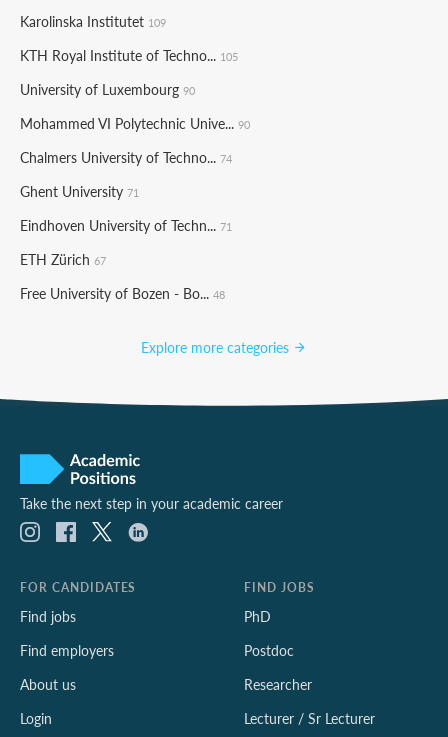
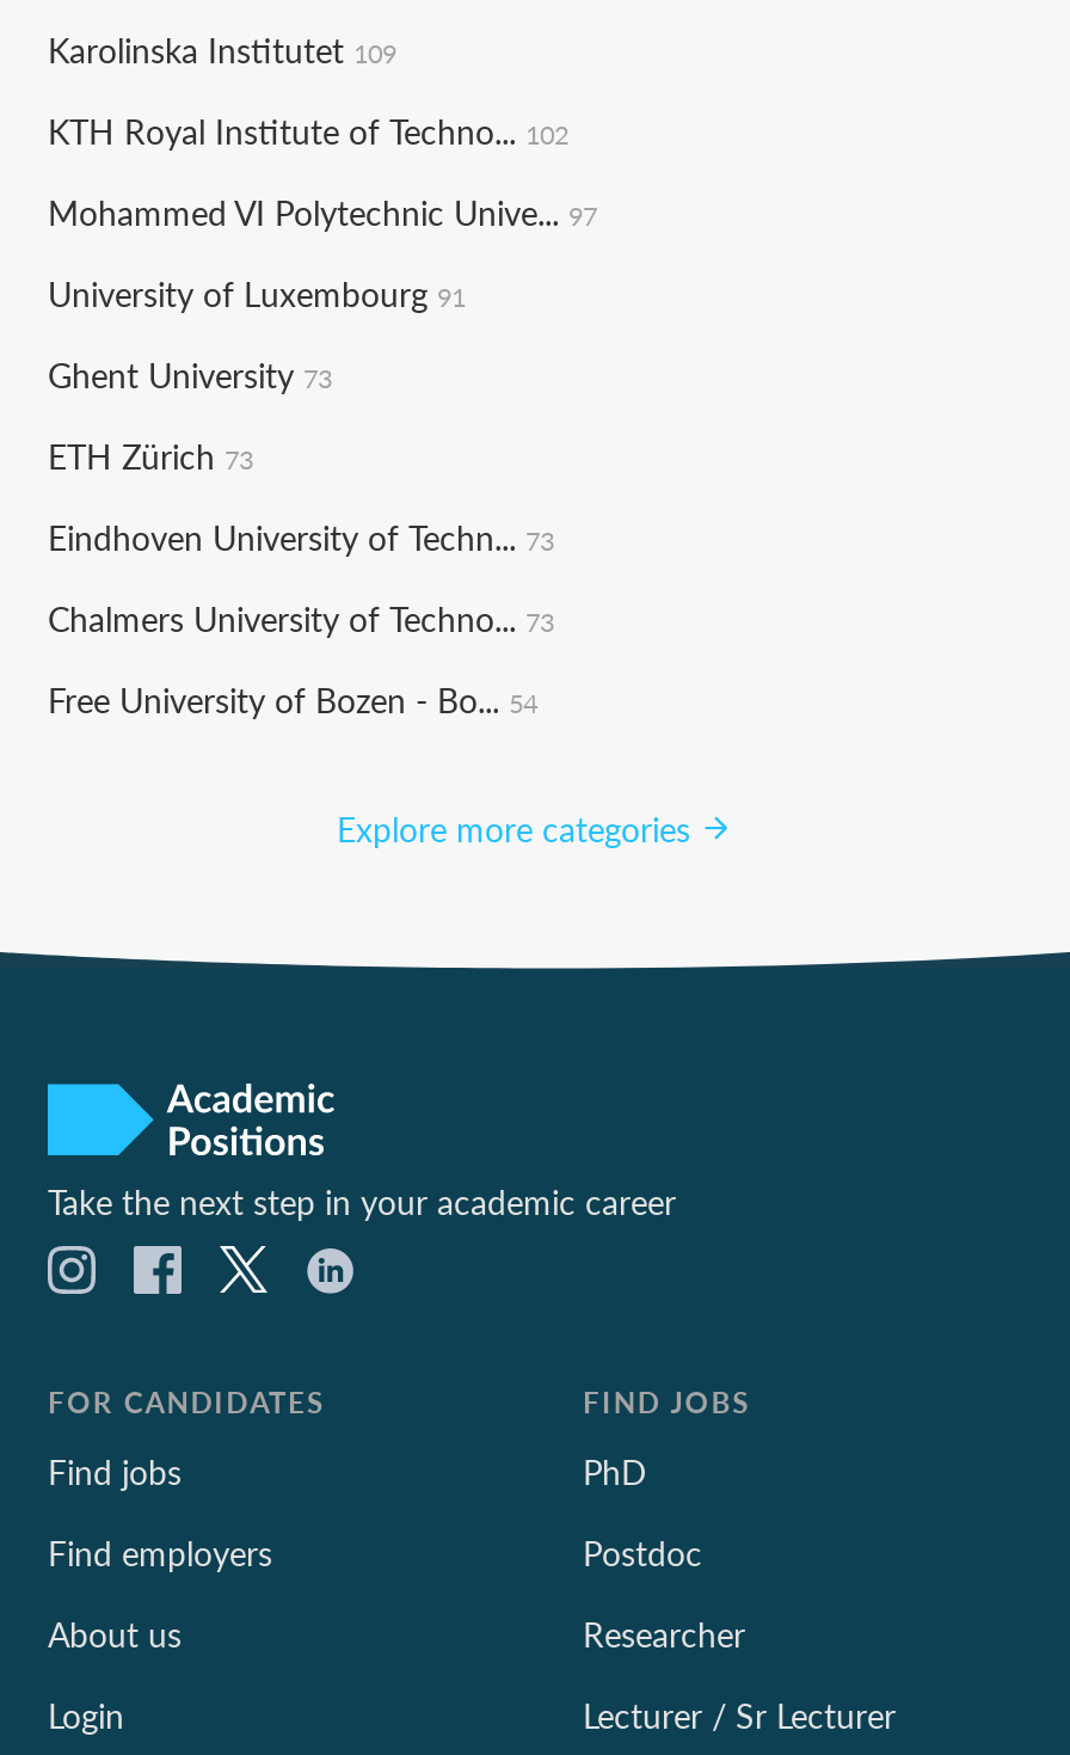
[20,45,238,65] KTH Royal Institute of Techno... 105 -> [48,106,568,154] KTH Royal Institute of Techno... 102
[20,79,195,99] University of Luxembourg 90 -> [48,188,597,235] Mohammed VI Polytechnic Unive... 97
[20,113,250,133] Mohammed VI Polytechnic Unive... 90 -> [48,269,466,317] University of Luxembourg 91
[20,147,232,167] Chalmers University of Techno... 74 -> [48,350,332,398] Ghent University 73
[20,181,139,201] Ghent University 71 -> [48,431,253,479] ETH Zürich 73
[20,215,232,235] Eindhoven University of Techn... 71 -> [48,513,554,560] Eindhoven University of Techn... 73
[20,249,106,269] ETH Zürich 67 -> [48,594,554,642] Chalmers University of Techno... 73
[20,283,225,303] Free University of Bozen - Bo... 48 -> [48,675,537,723] Free University of Bozen - Bo... 54

